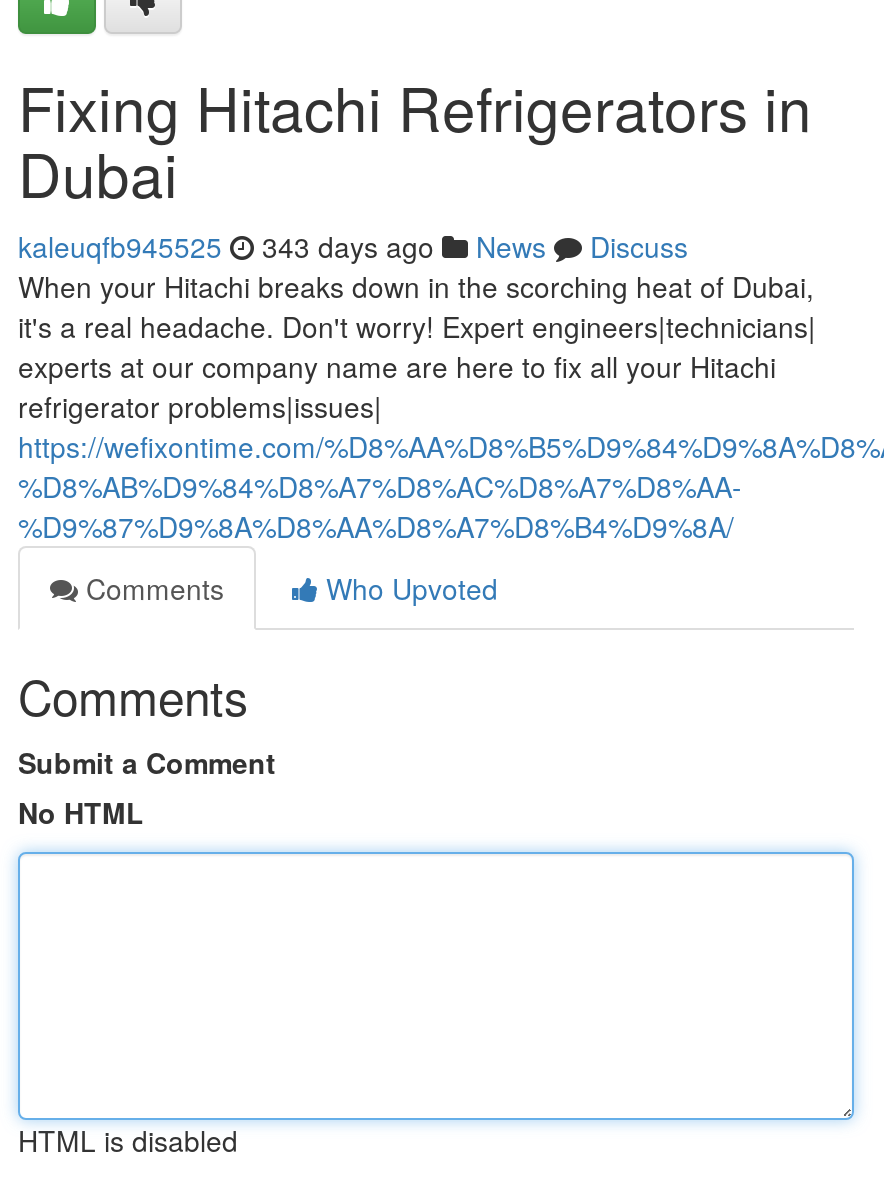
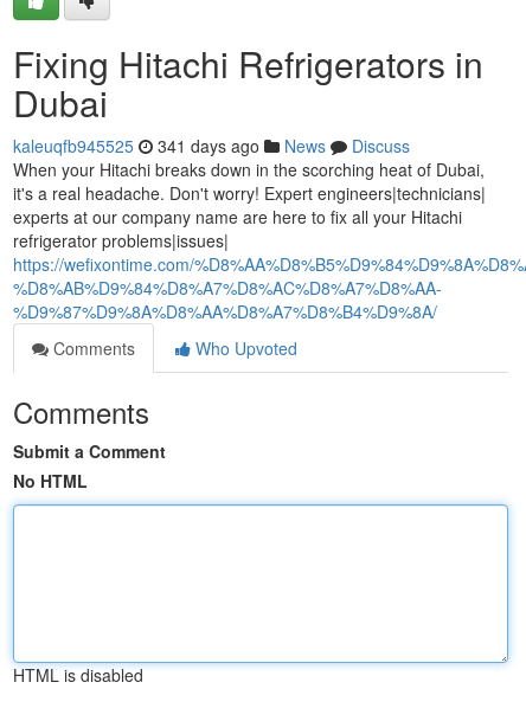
[18,226,688,266] kaleuqfb945525 343 days ago News Discuss -> [13,134,410,157] kaleuqfb945525 341 days ago News Discuss

